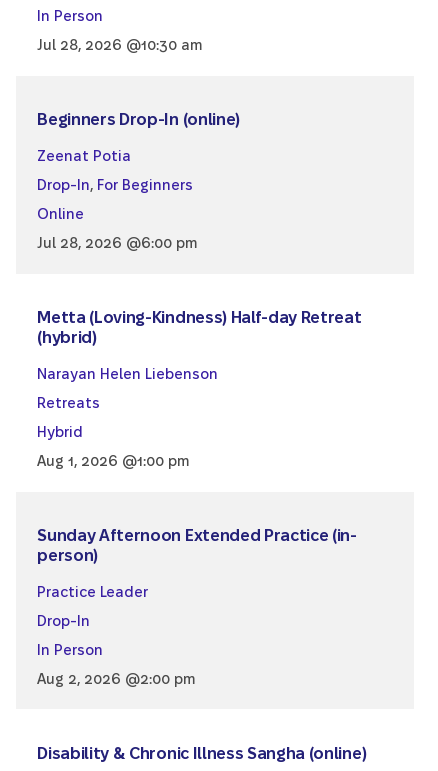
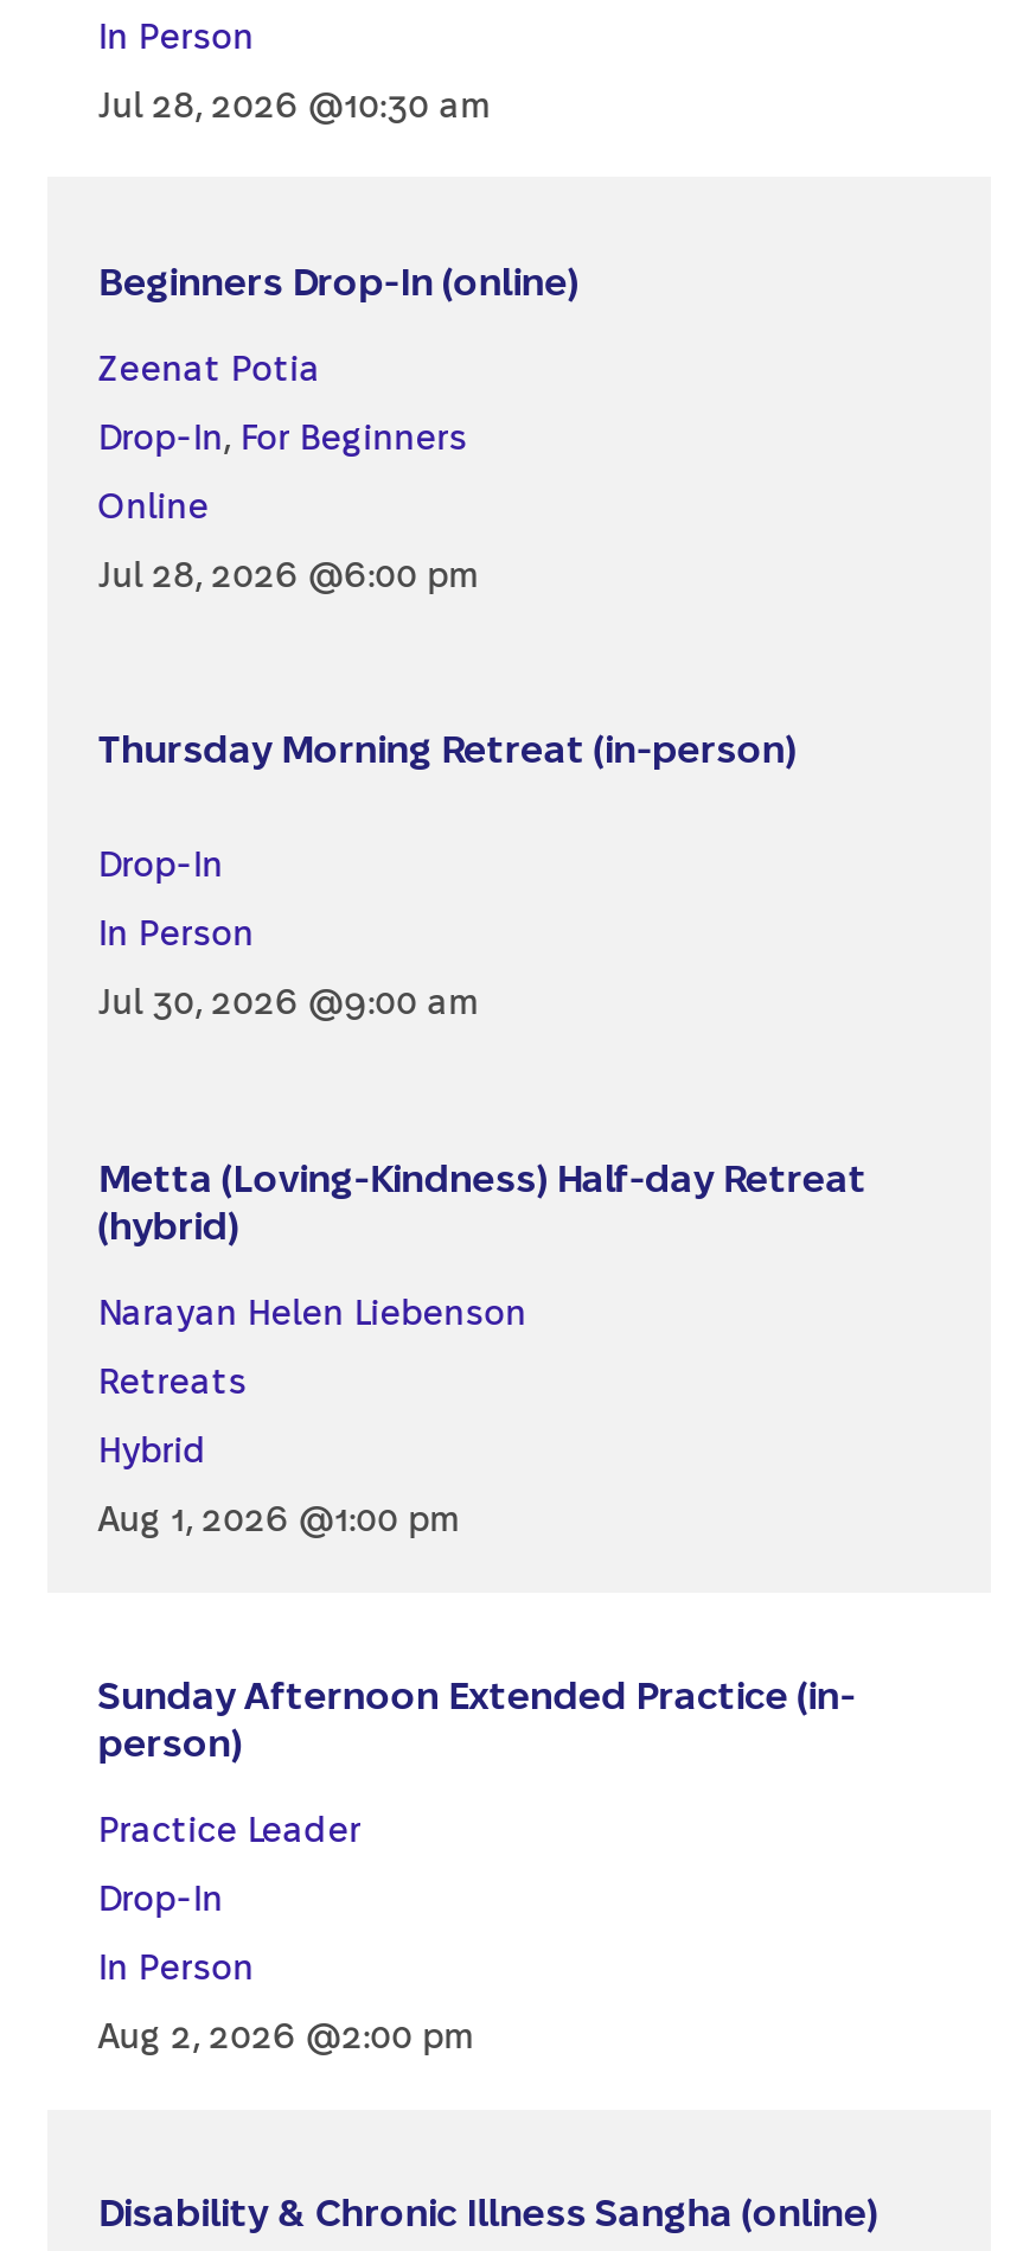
none -> [98,730,796,1022] Thursday Morning Retreat (in-person) | Drop-In | In Person | Jul 30, 2026 @9:00 am

